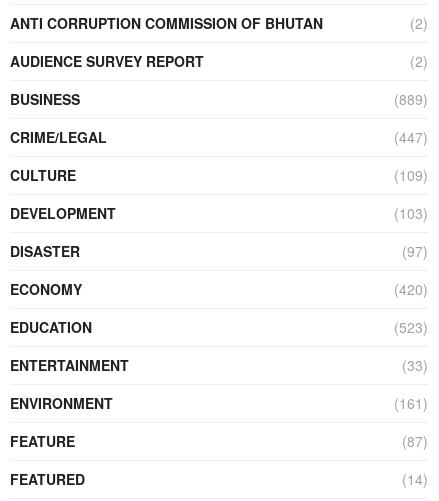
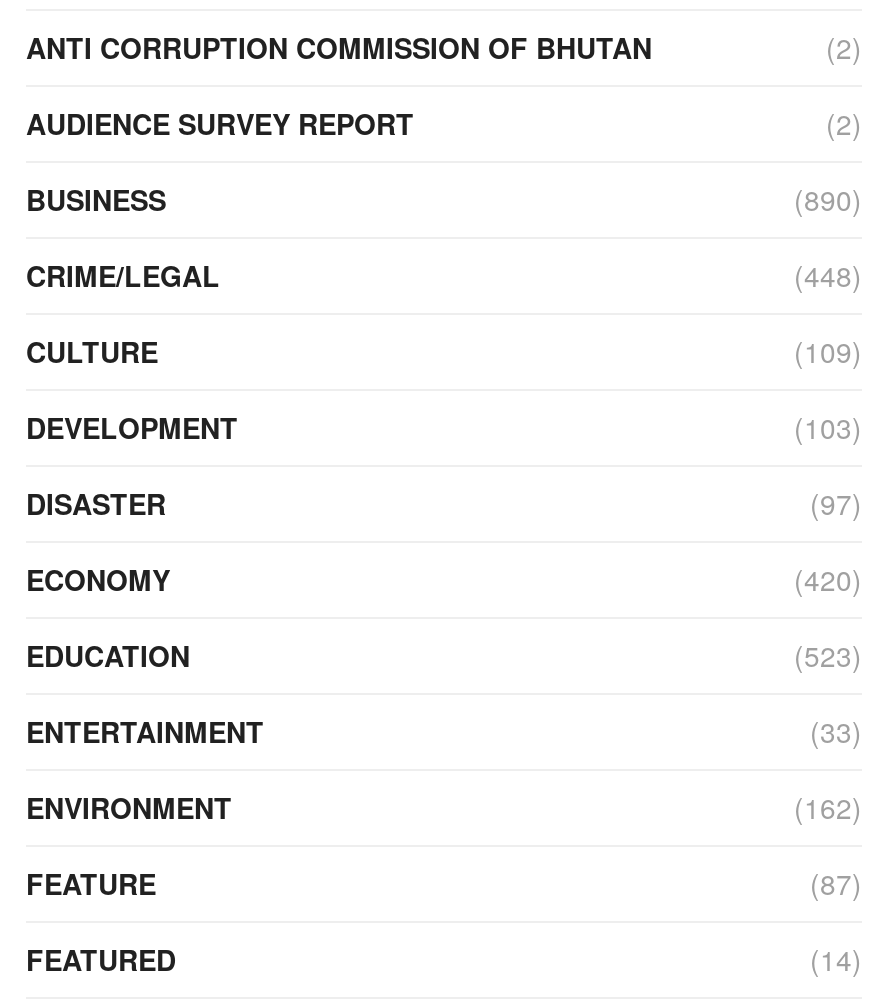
[394,89,428,109] (889) -> [794,179,862,219] (890)
[394,127,428,147] (447) -> [794,255,862,295] (448)
[394,393,428,413] (161) -> [794,787,862,827] (162)

